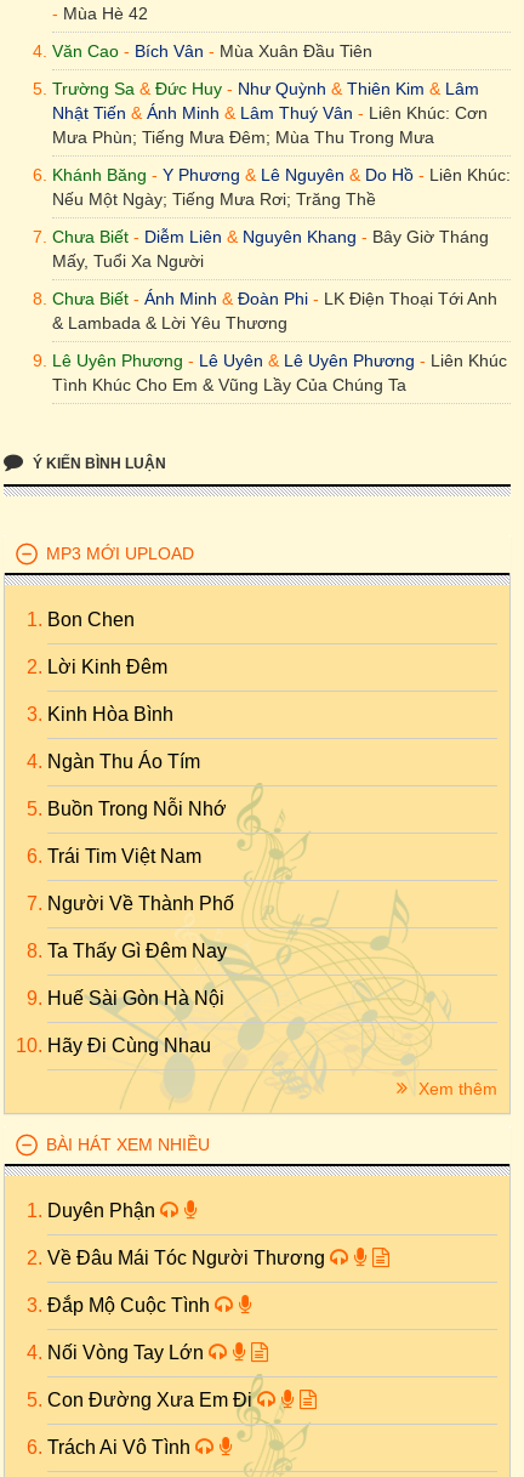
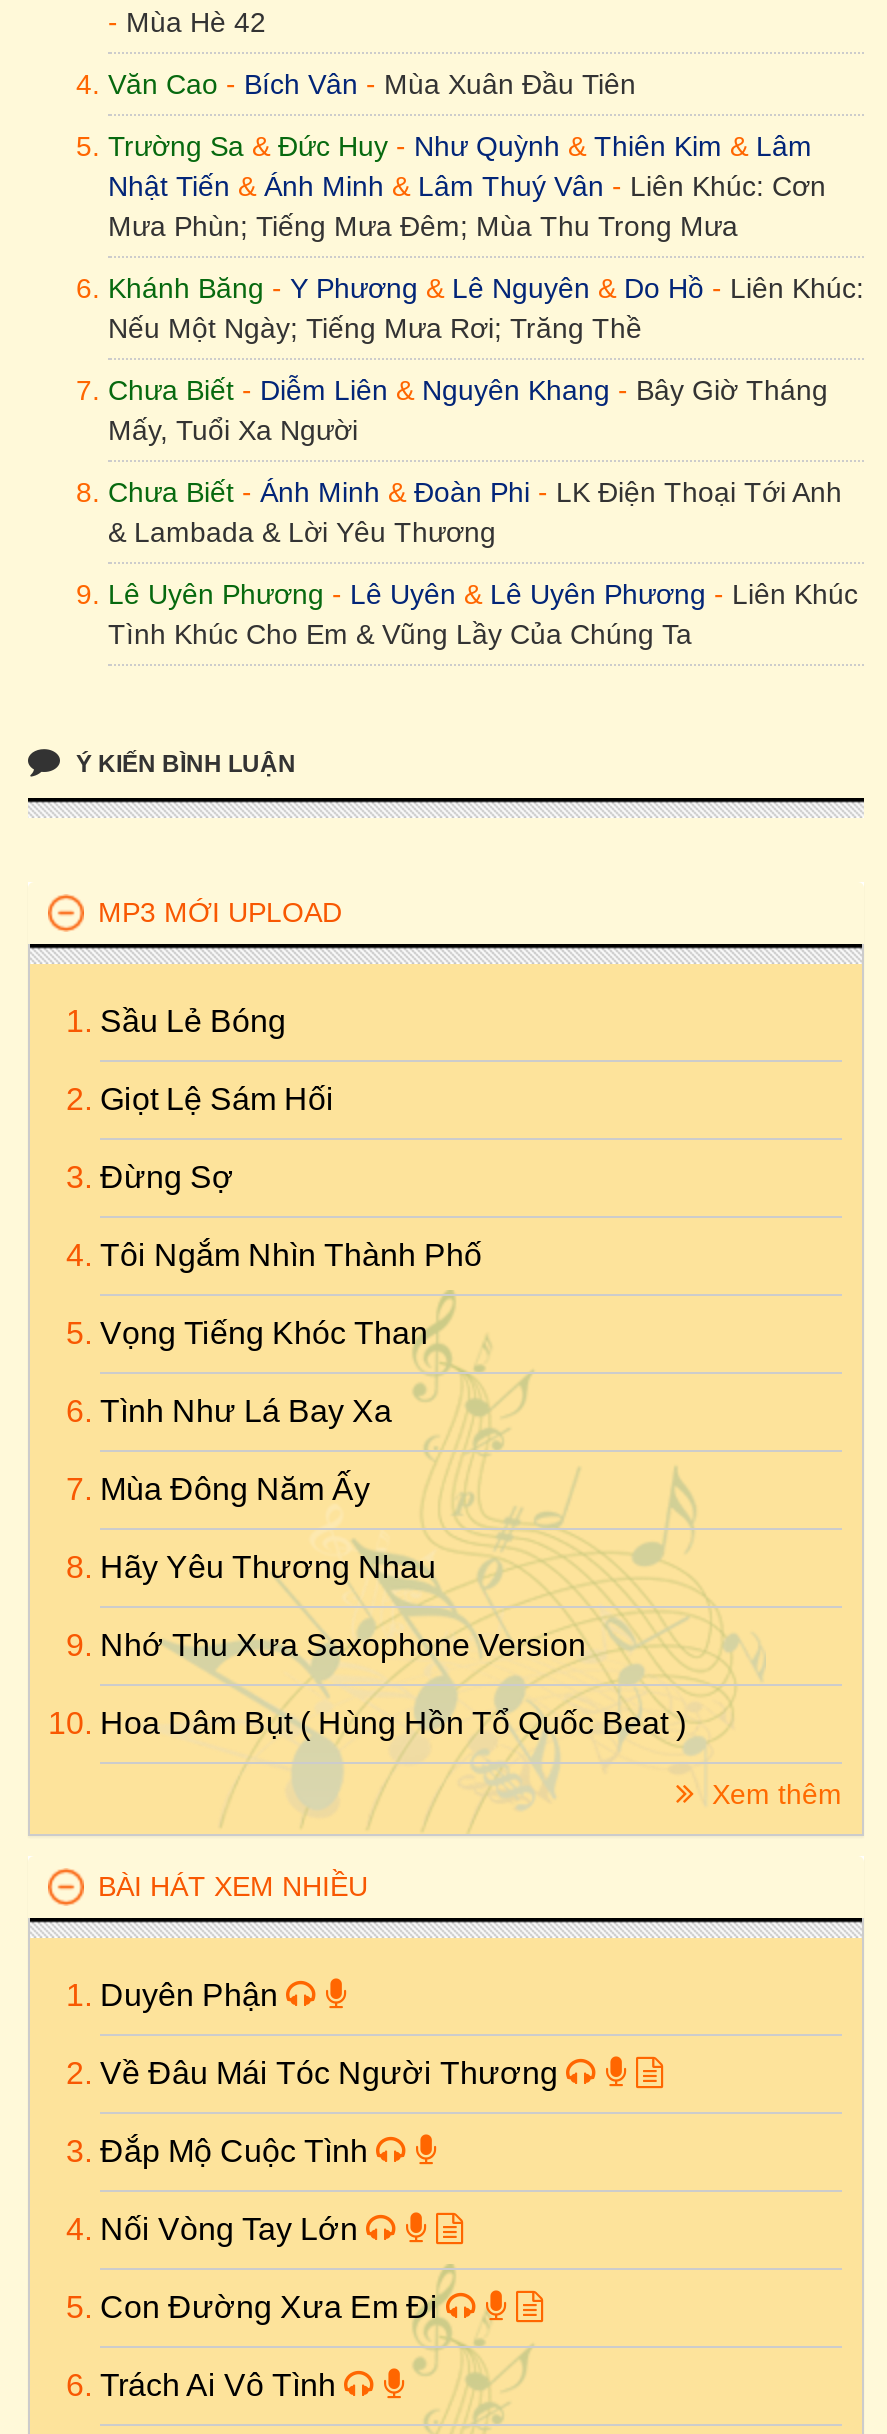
[47,609,135,630] Bon Chen -> [100,1004,286,1038] Sầu Lẻ Bóng
[47,657,167,677] Lời Kinh Đêm -> [100,1082,334,1116] Giọt Lệ Sám Hối
[47,704,173,725] Kinh Hòa Bình -> [100,1160,234,1194] Đừng Sợ
[47,751,200,772] Ngàn Thu Áo Tím -> [100,1238,482,1272] Tôi Ngắm Nhìn Thành Phố
[47,799,227,819] Buồn Trong Nỗi Nhớ -> [100,1316,428,1350] Vọng Tiếng Khóc Than
[47,846,201,867] Trái Tim Việt Nam -> [100,1394,392,1428] Tình Như Lá Bay Xa
[47,893,234,914] Người Về Thành Phố -> [100,1472,370,1506] Mùa Đông Năm Ấy
[47,941,227,961] Ta Thấy Gì Đêm Nay -> [100,1550,436,1584] Hãy Yêu Thương Nhau
[47,988,224,1009] Huế Sài Gòn Hà Nội -> [100,1628,586,1662] Nhớ Thu Xưa Saxophone Version
[47,1035,211,1056] Hãy Đi Cùng Nhau -> [100,1706,686,1740] Hoa Dâm Bụt ( Hùng Hồn Tổ Quốc Beat )

